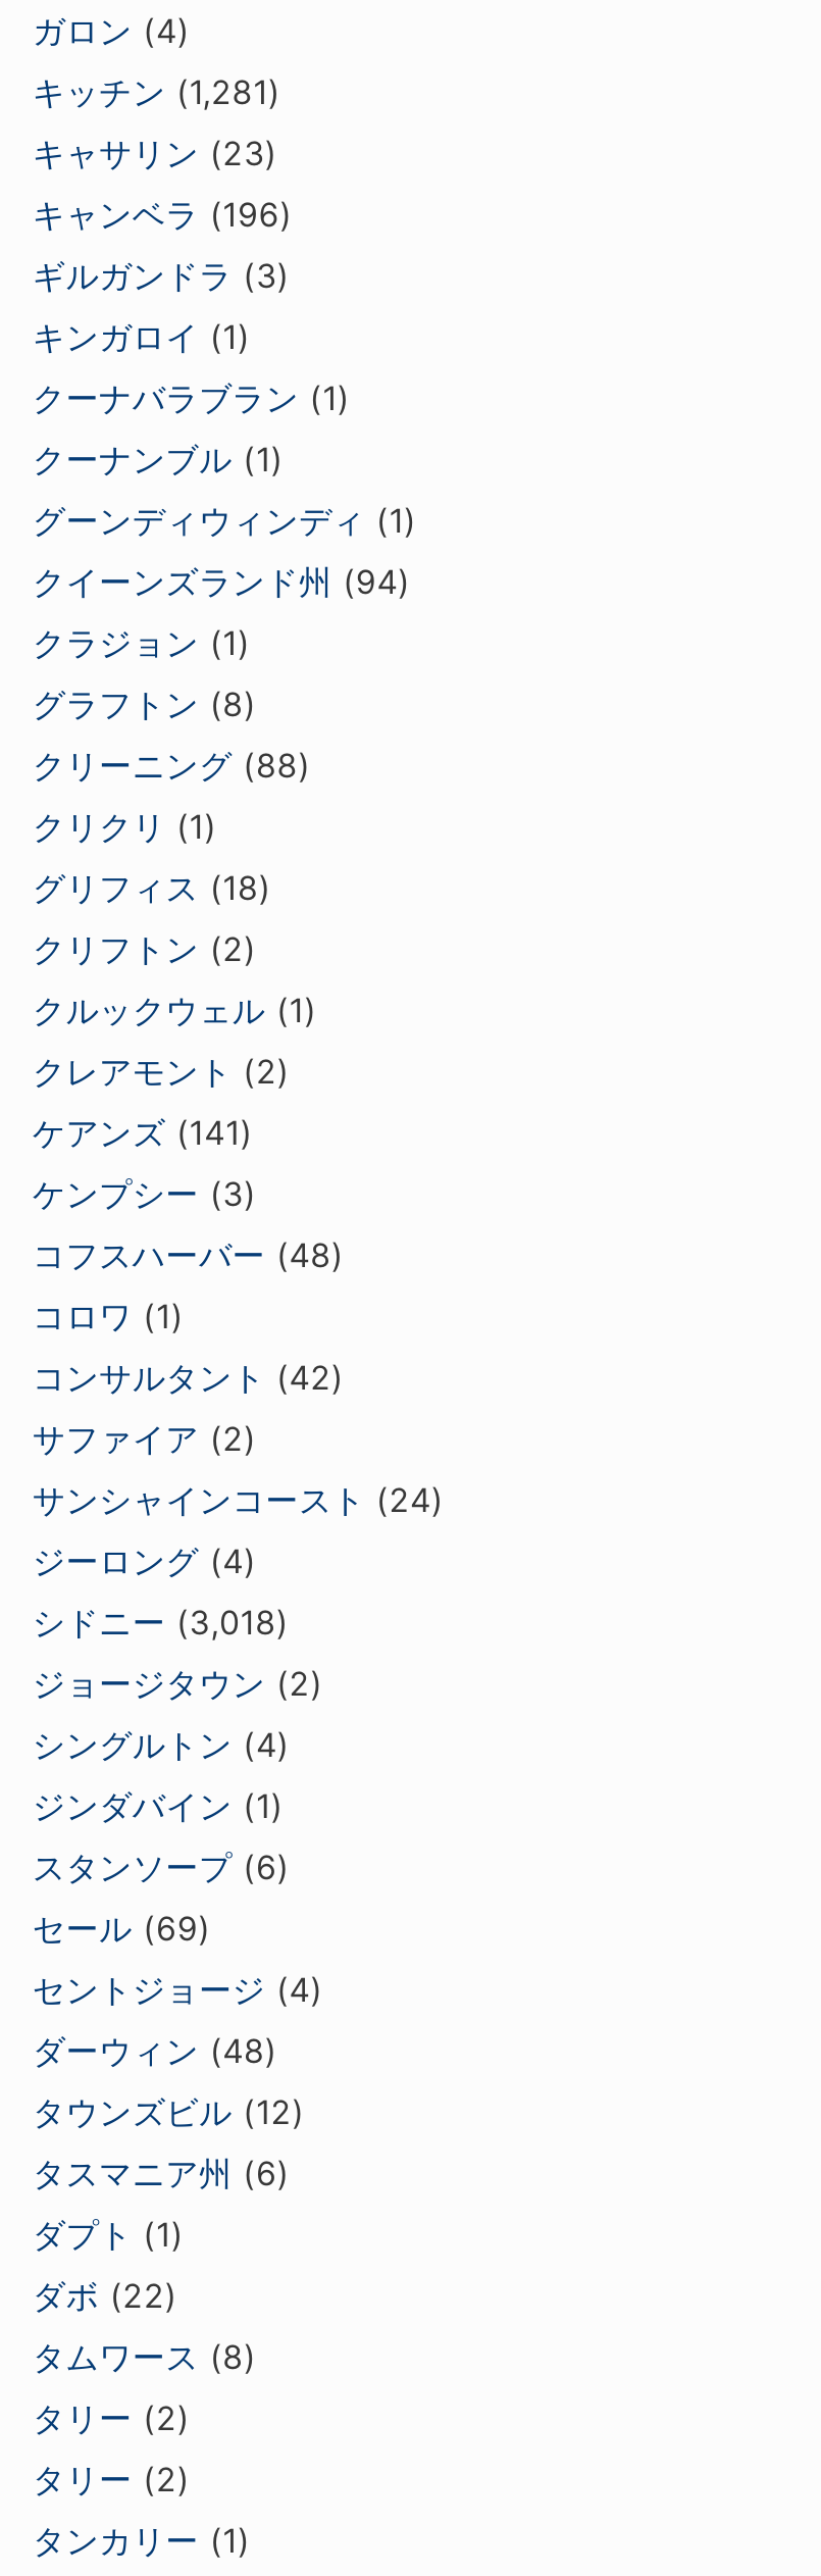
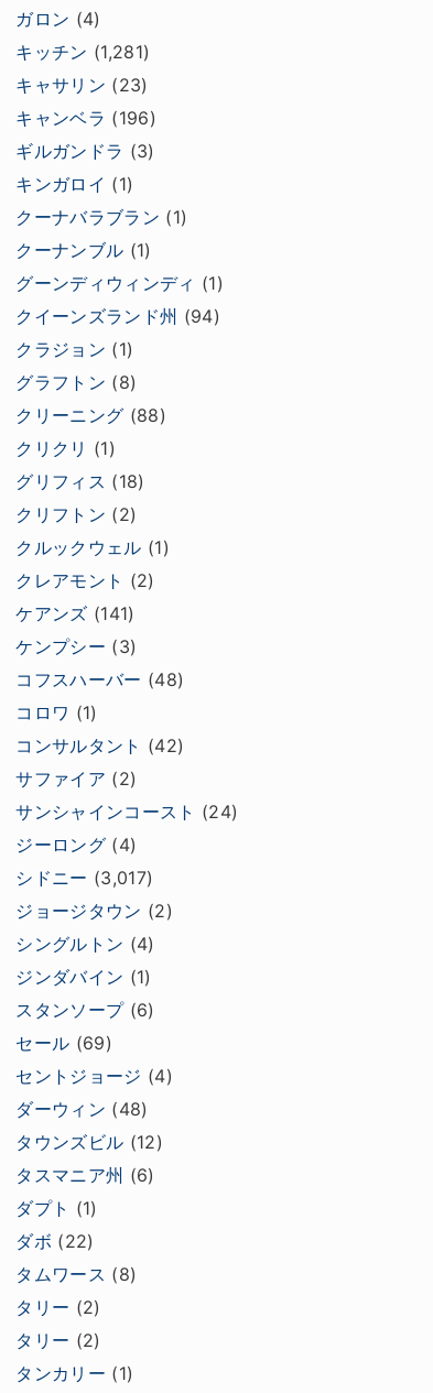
[32,1603,289,1643] シドニー(3,018) -> [16,867,153,889] シドニー(3,017)

